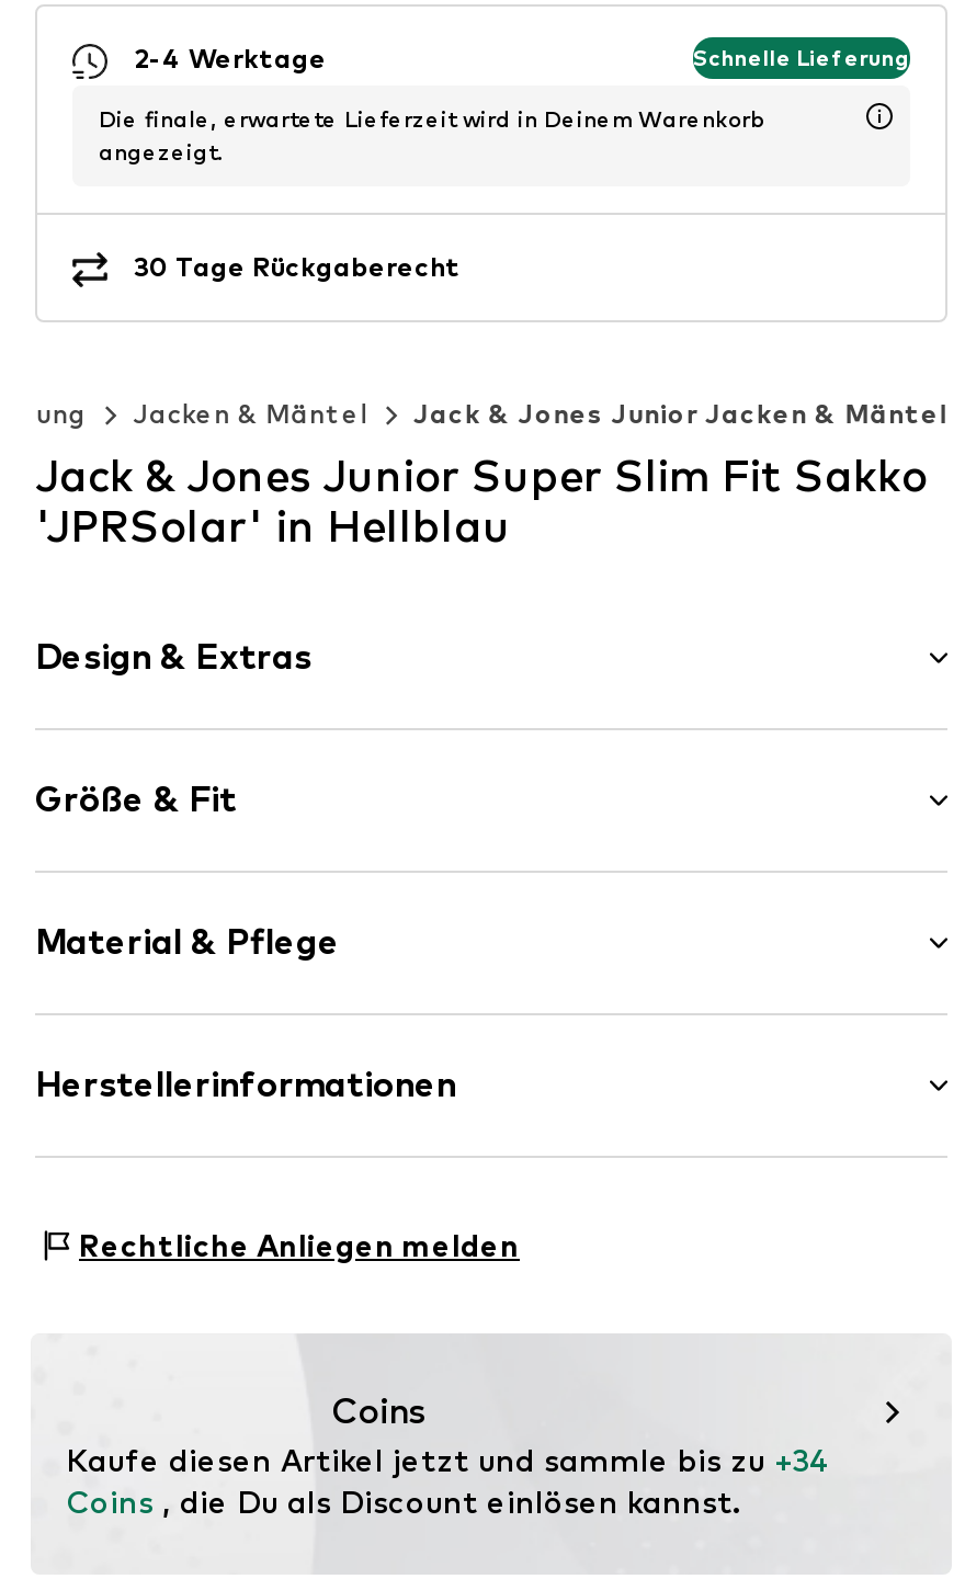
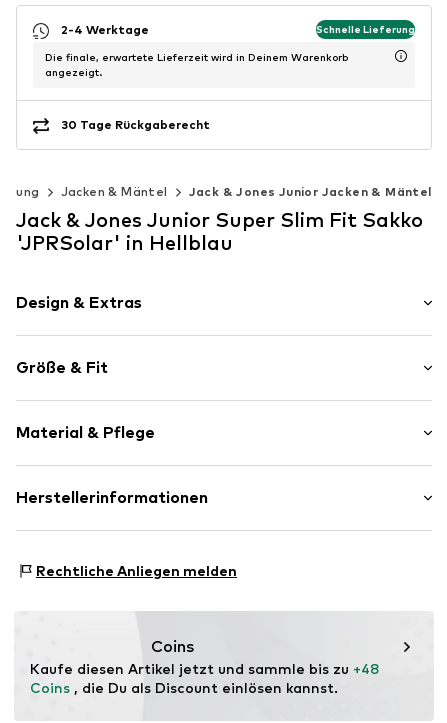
[66,1440,829,1477] Kaufe diesen Artikel jetzt und sammle bis zu +34 -> [30,660,379,677] Kaufe diesen Artikel jetzt und sammle bis zu +48

